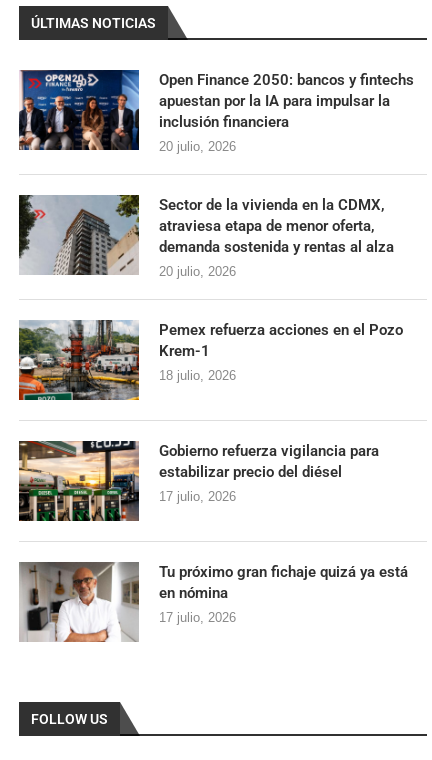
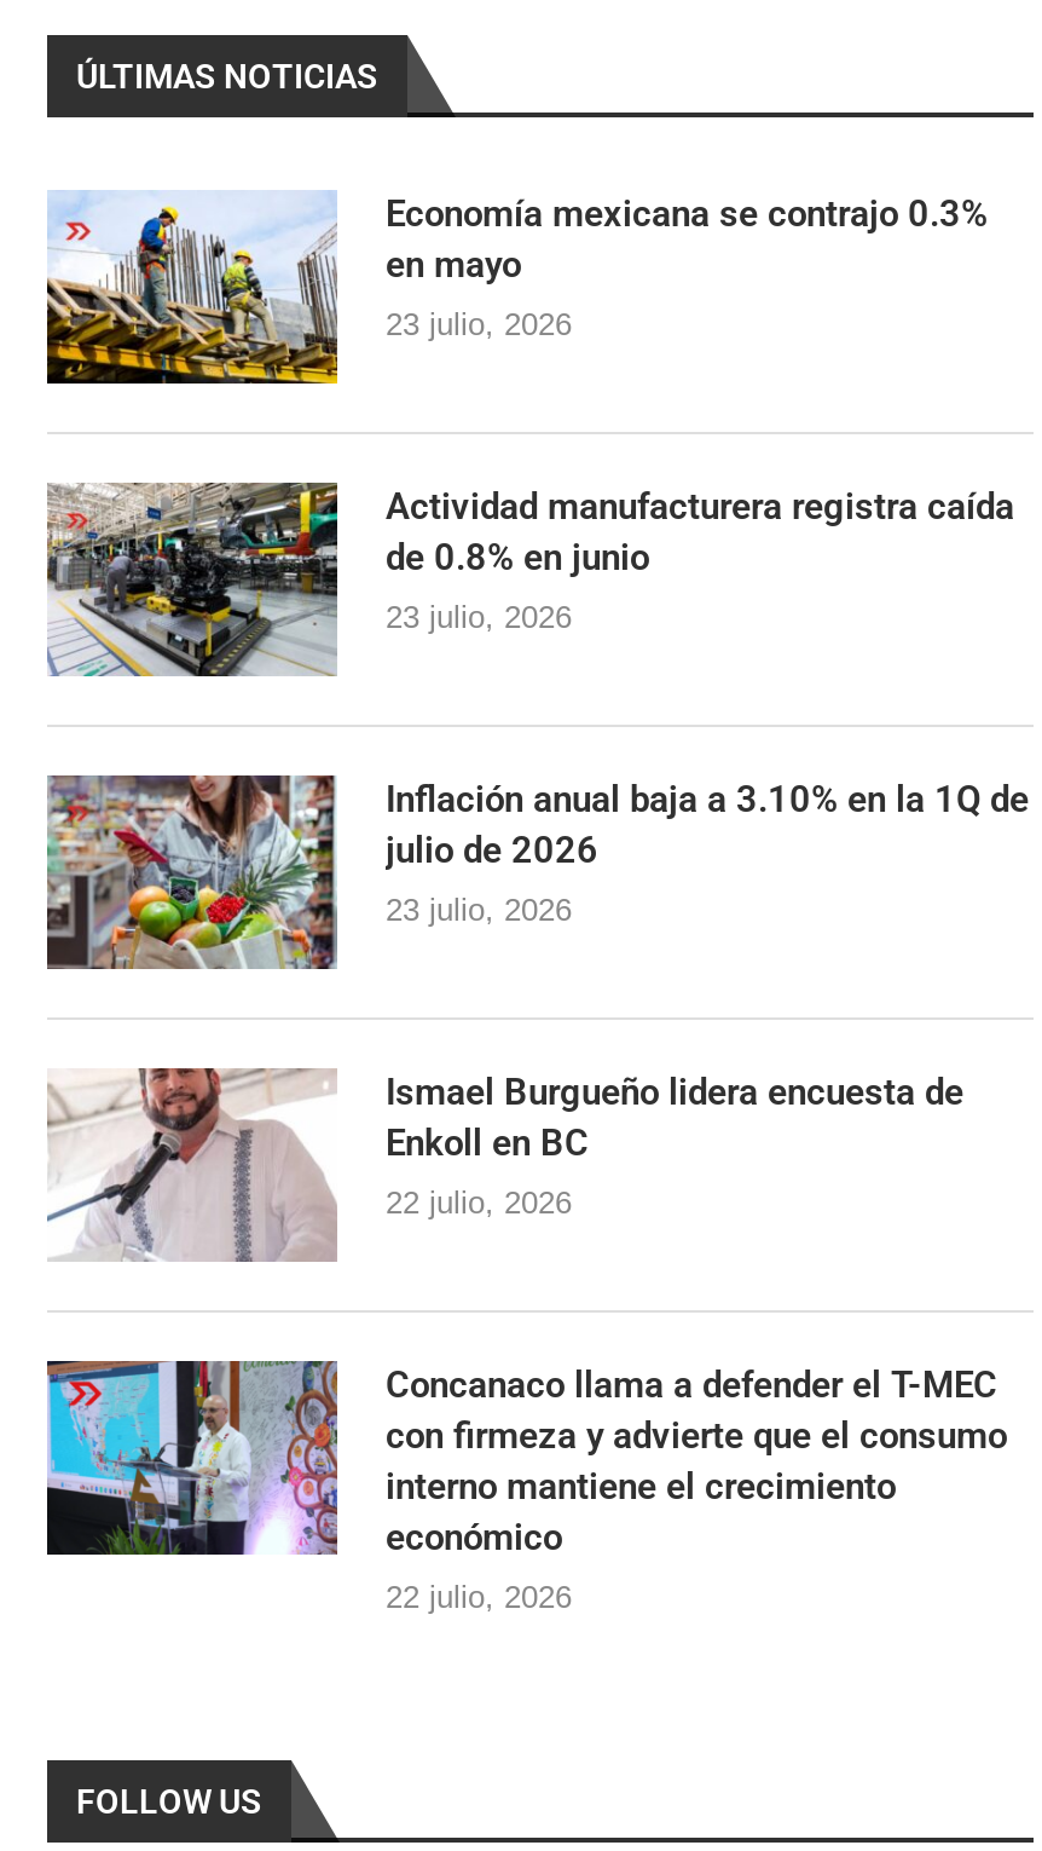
[18,69,414,154] [image] | Open Finance 2050: bancos y fintechs | apuestan por la IA para impulsar la | inclusión financiera | 20 julio, 2026 -> [45,190,988,386] [image] | Economía mexicana se contrajo 0.3% | en mayo | 23 julio, 2026
[18,191,394,279] [image] | Sector de la vivienda en la CDMX, | atraviesa etapa de menor oferta, | demanda sostenida y rentas al alza | 20 julio, 2026 -> [45,480,1014,686] [image] | Actividad manufacturera registra caída | de 0.8% en junio | 23 julio, 2026
[18,312,403,401] [image] | Pemex refuerza acciones en el Pozo | Krem-1 | 18 julio, 2026 -> [47,773,1029,988] [image] | Inflación anual baja a 3.10% en la 1Q de | julio de 2026 | 23 julio, 2026
[18,433,379,522] [image] | Gobierno refuerza vigilancia para | estabilizar precio del diésel | 17 julio, 2026 -> [47,1066,963,1281] [image] | Ismael Burgueño lidera encuesta de | Enkoll en BC | 22 julio, 2026
[18,554,408,643] [image] | Tu próximo gran fichaje quizá ya está | en nómina | 17 julio, 2026 -> [45,1359,1007,1615] [image] | Concanaco llama a defender el T-MEC | con firmeza y advierte que el consumo | interno mantiene el crecimiento | económico | 22 julio, 2026

